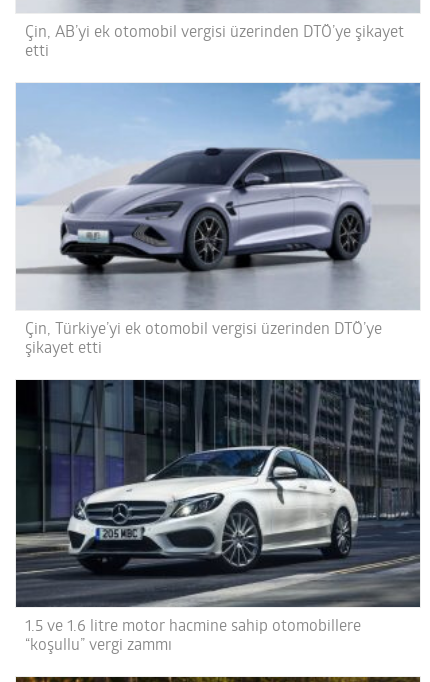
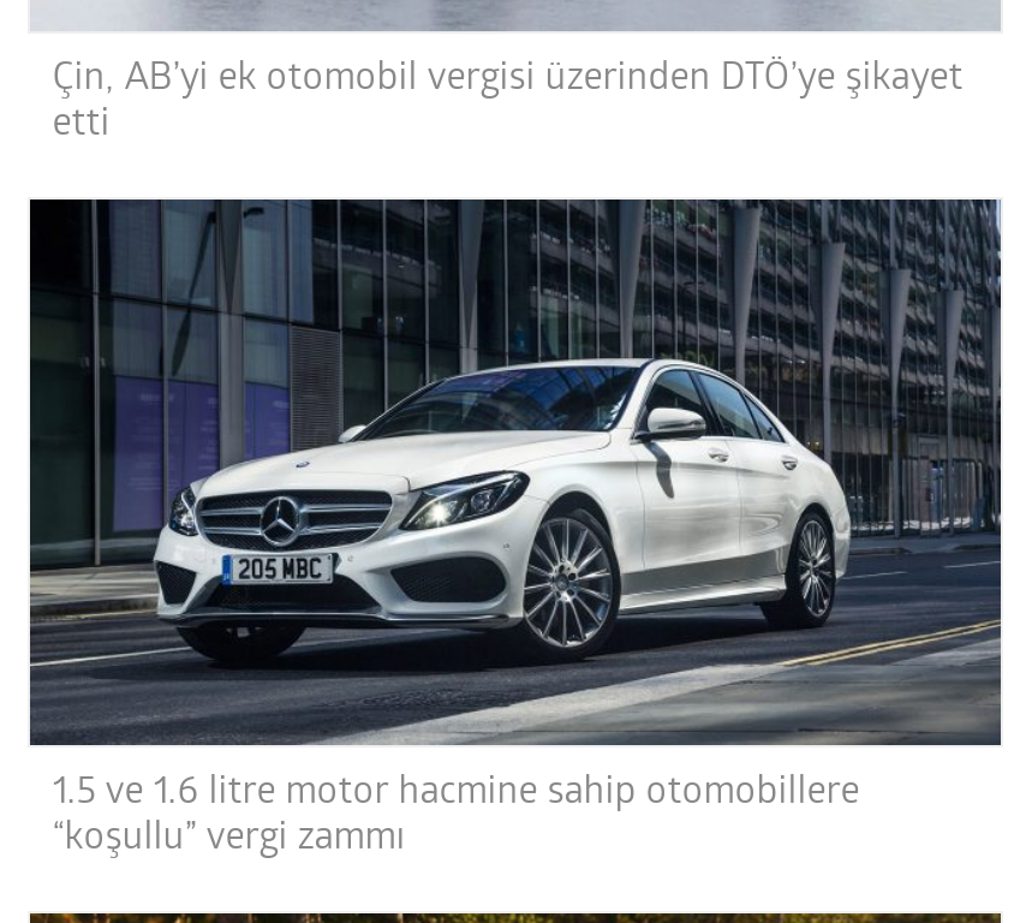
[16,82,420,357] [image] | Çin, Türkiye’yi ek otomobil vergisi üzerinden DTÖ’ye | şikayet etti -> none

